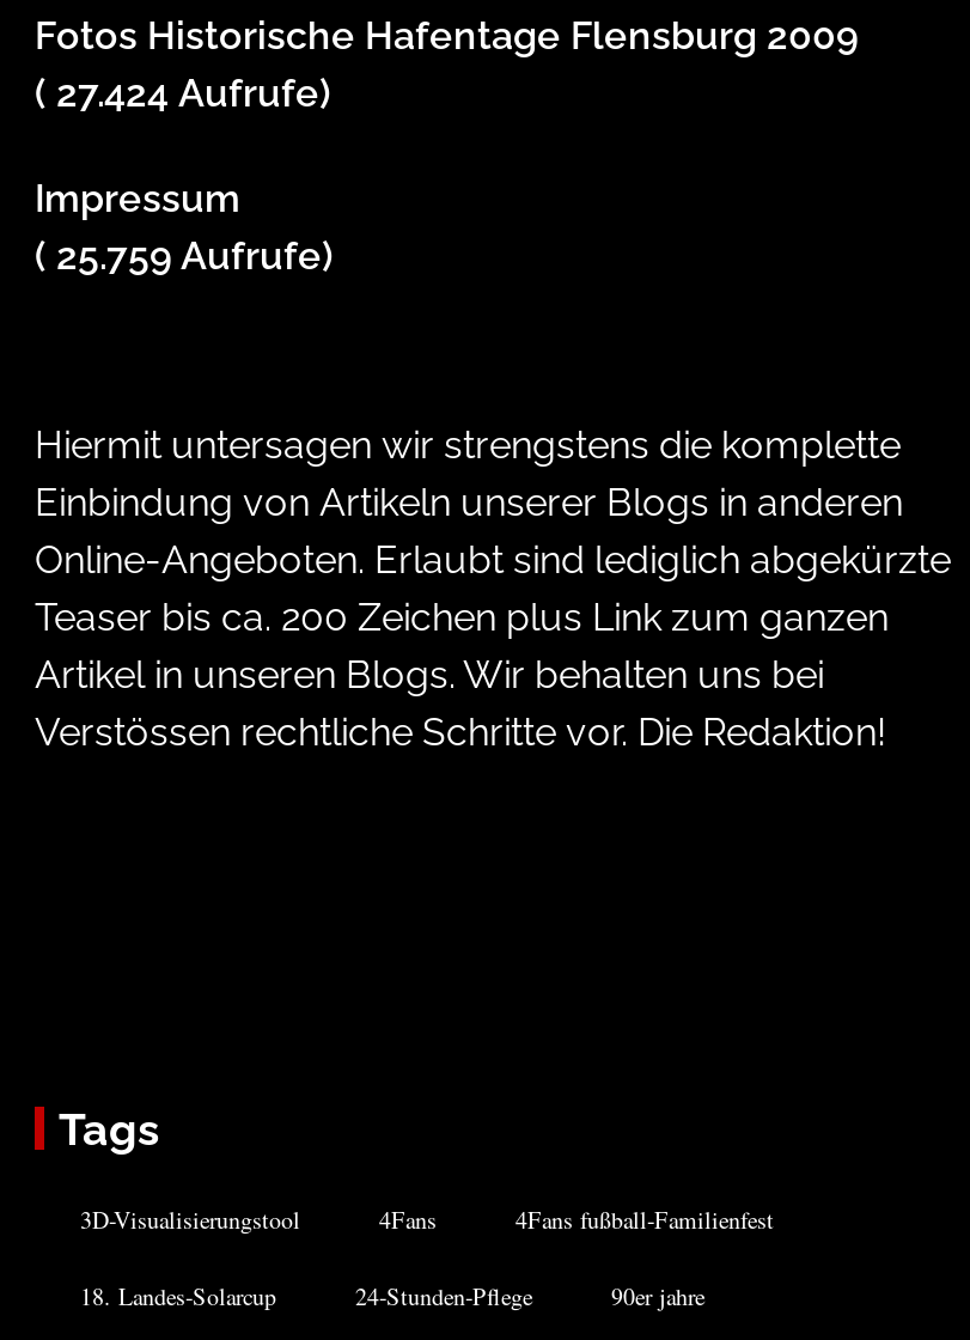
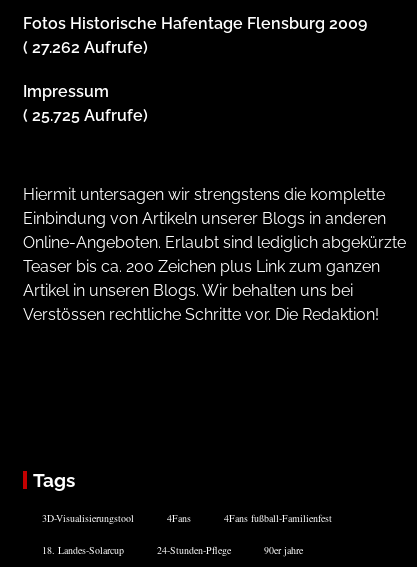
[35,71,331,117] ( 27.424 Aufrufe) -> [23,38,148,57] ( 27.262 Aufrufe)
[35,234,334,279] ( 25.759 Aufrufe) -> [23,106,148,125] ( 25.725 Aufrufe)

